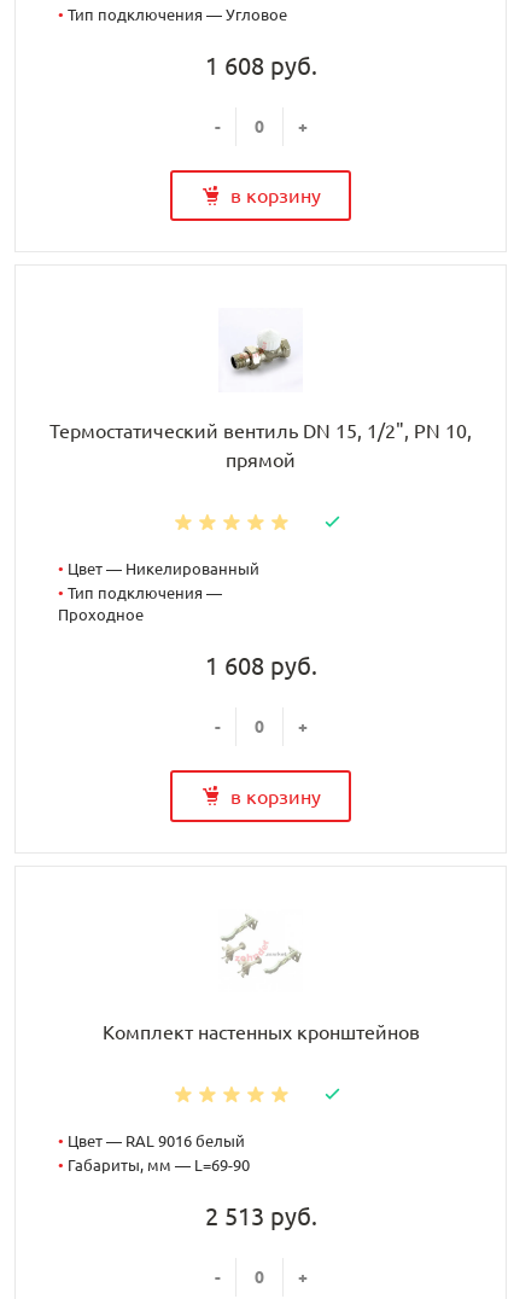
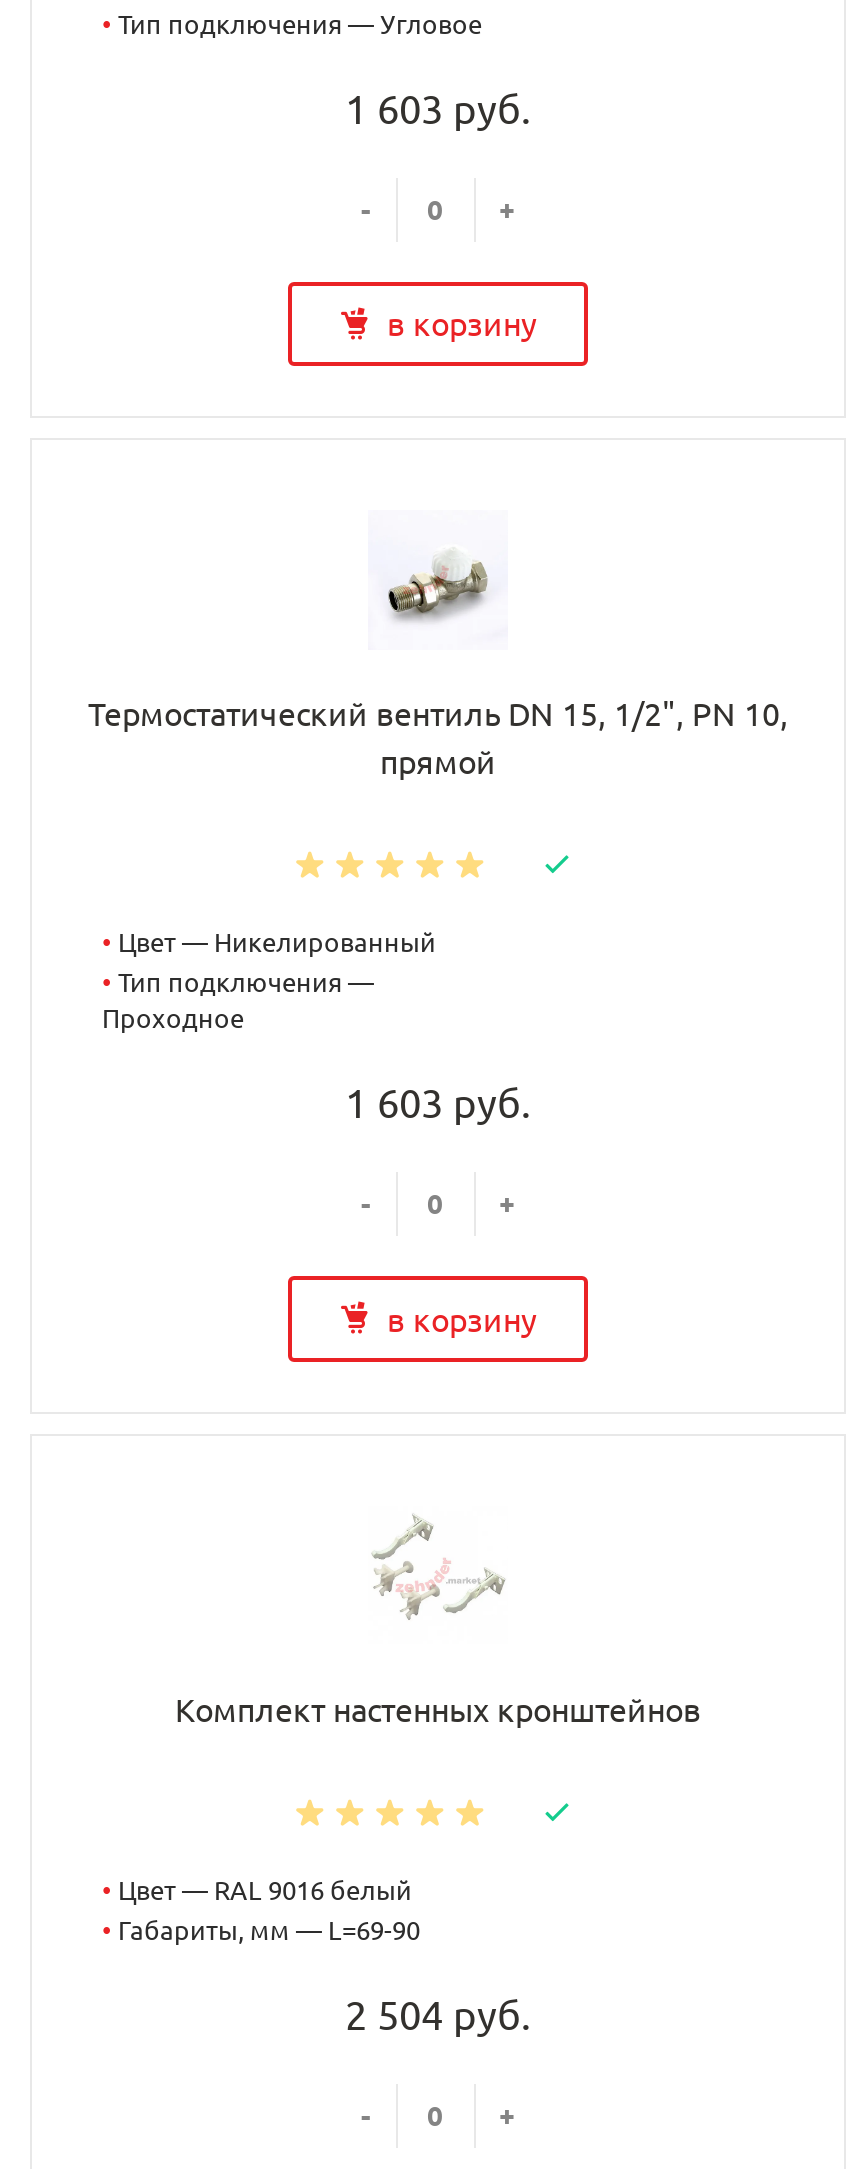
[205,52,317,80] 1 608 руб. -> [345,86,531,132] 1 603 руб.
[205,652,317,680] 1 608 руб. -> [345,1081,531,1127] 1 603 руб.
[205,1202,317,1230] 2 513 руб. -> [345,1991,531,2037] 2 504 руб.

